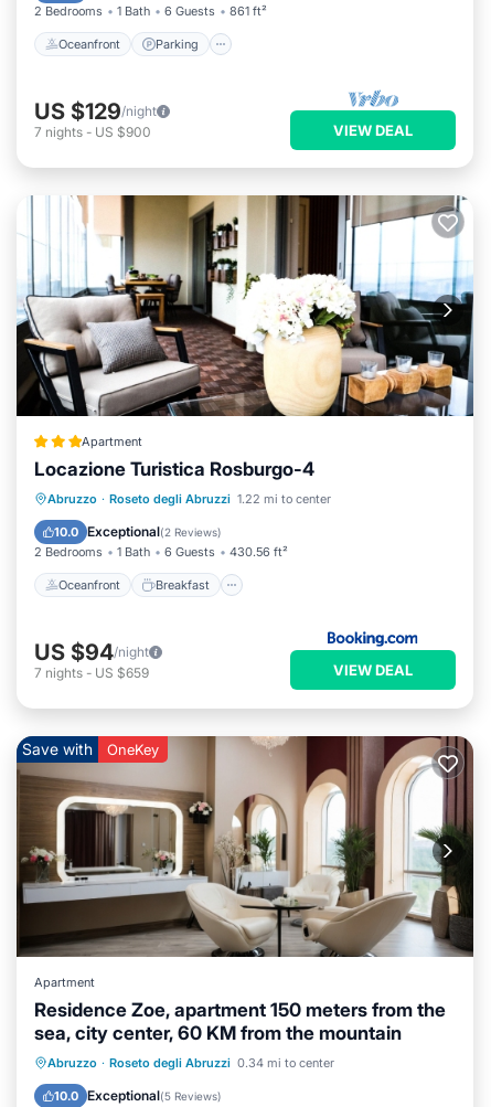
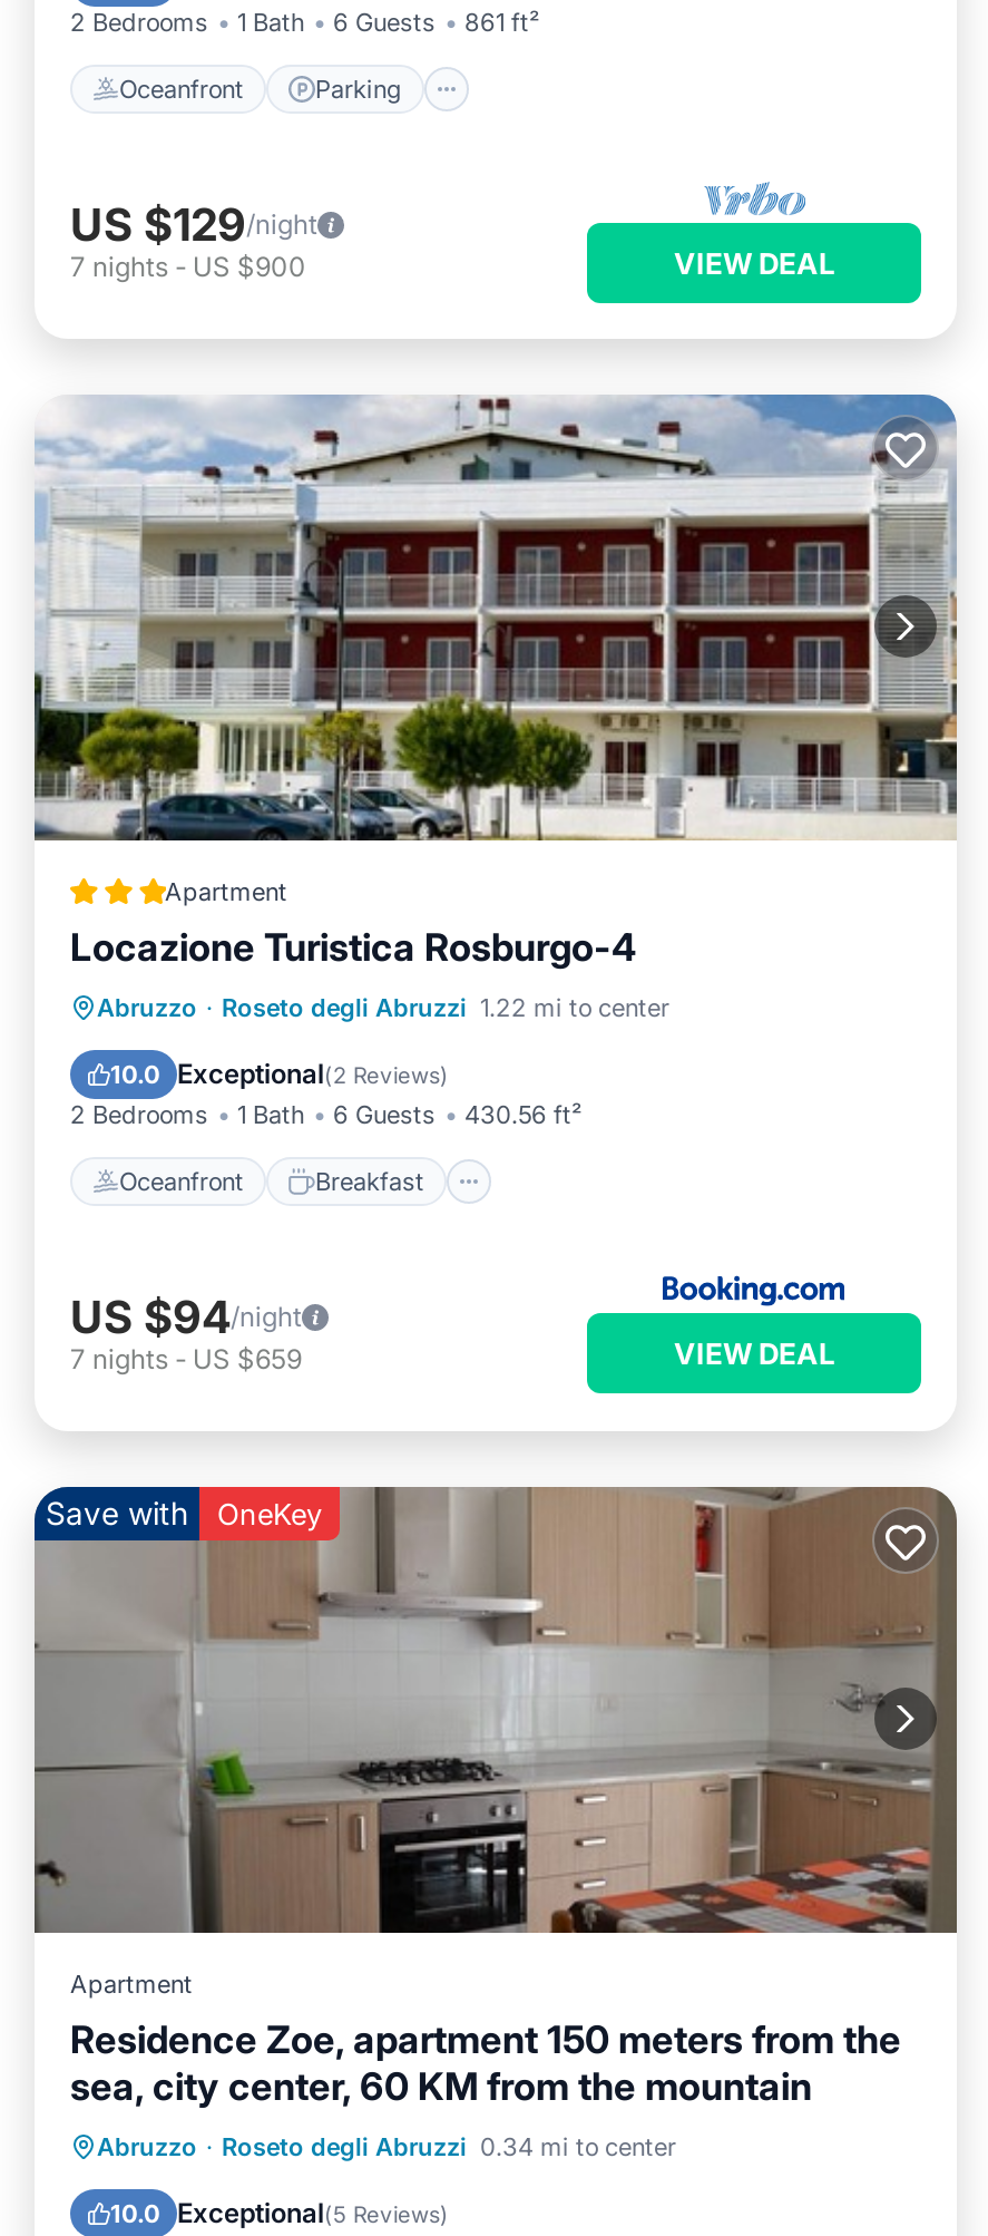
[15,194,474,417] [image] -> [32,395,959,843] [image]
[17,736,472,958] [image] -> [35,1487,957,1935] [image]

